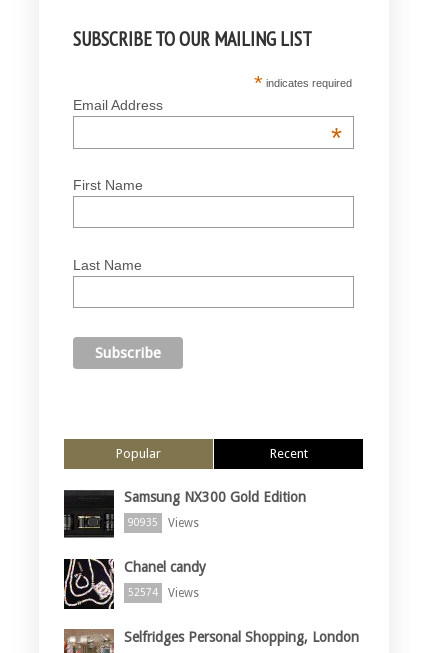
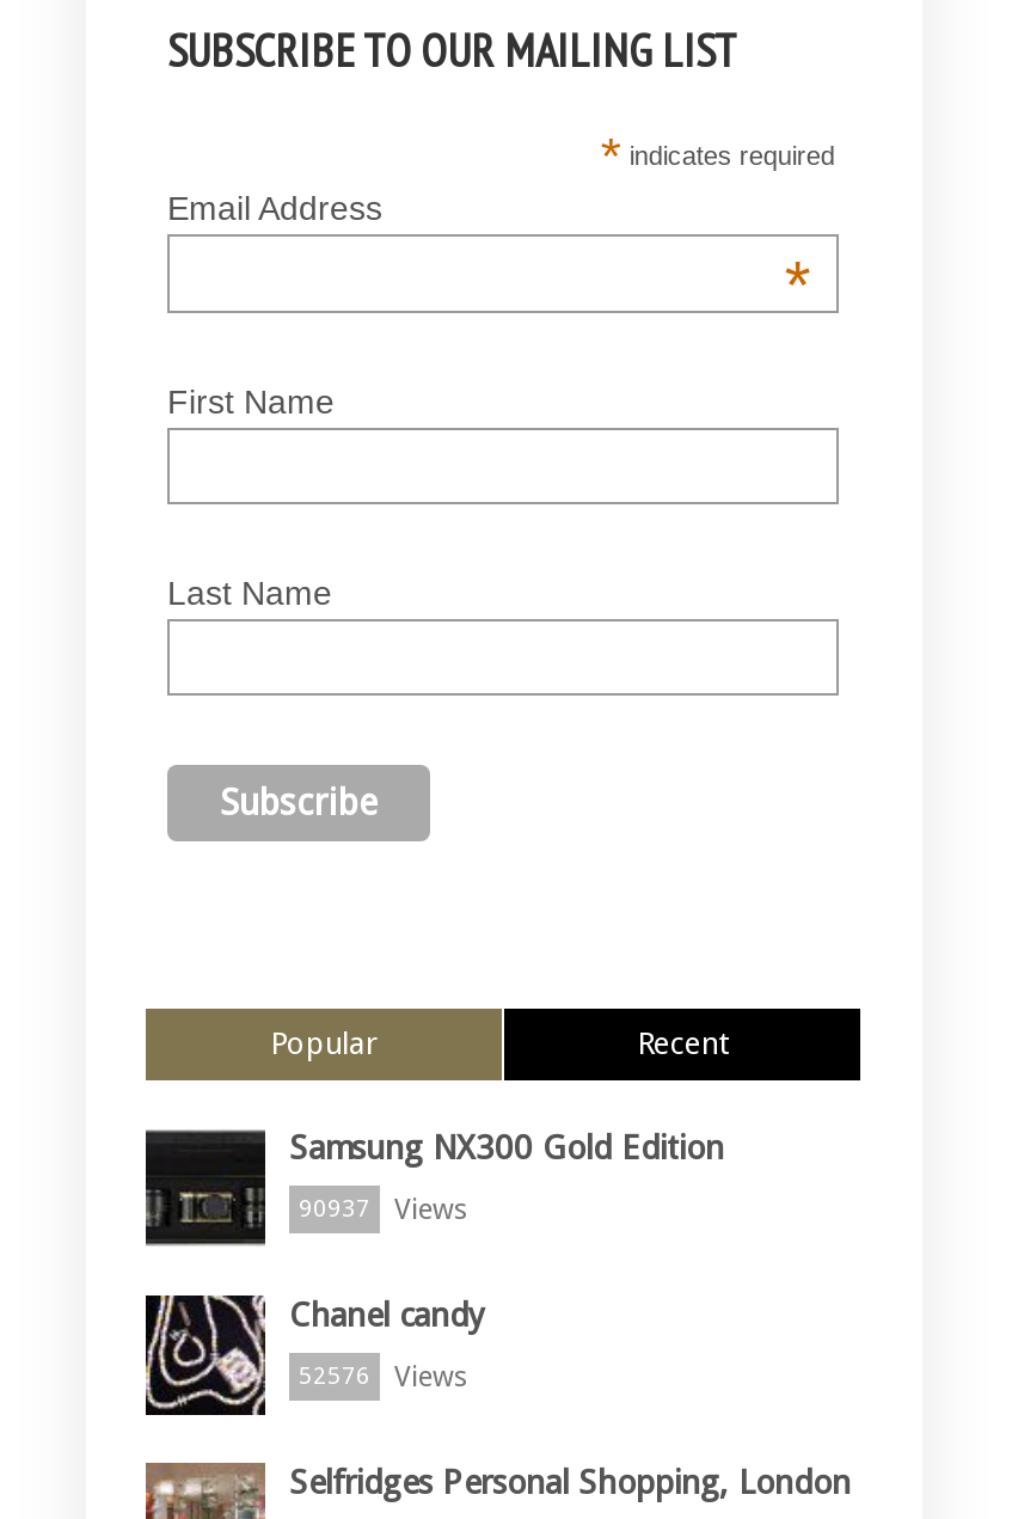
[128,516,199,530] 90935 Views -> [299,1191,468,1225] 90937 Views
[128,586,199,600] 52574 Views -> [299,1358,468,1392] 52576 Views

